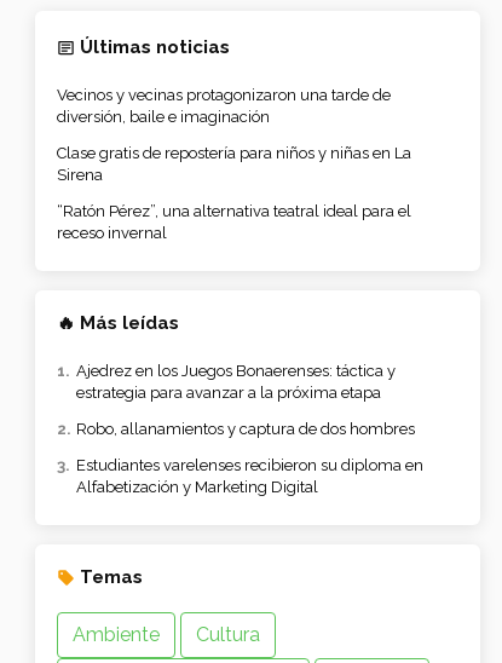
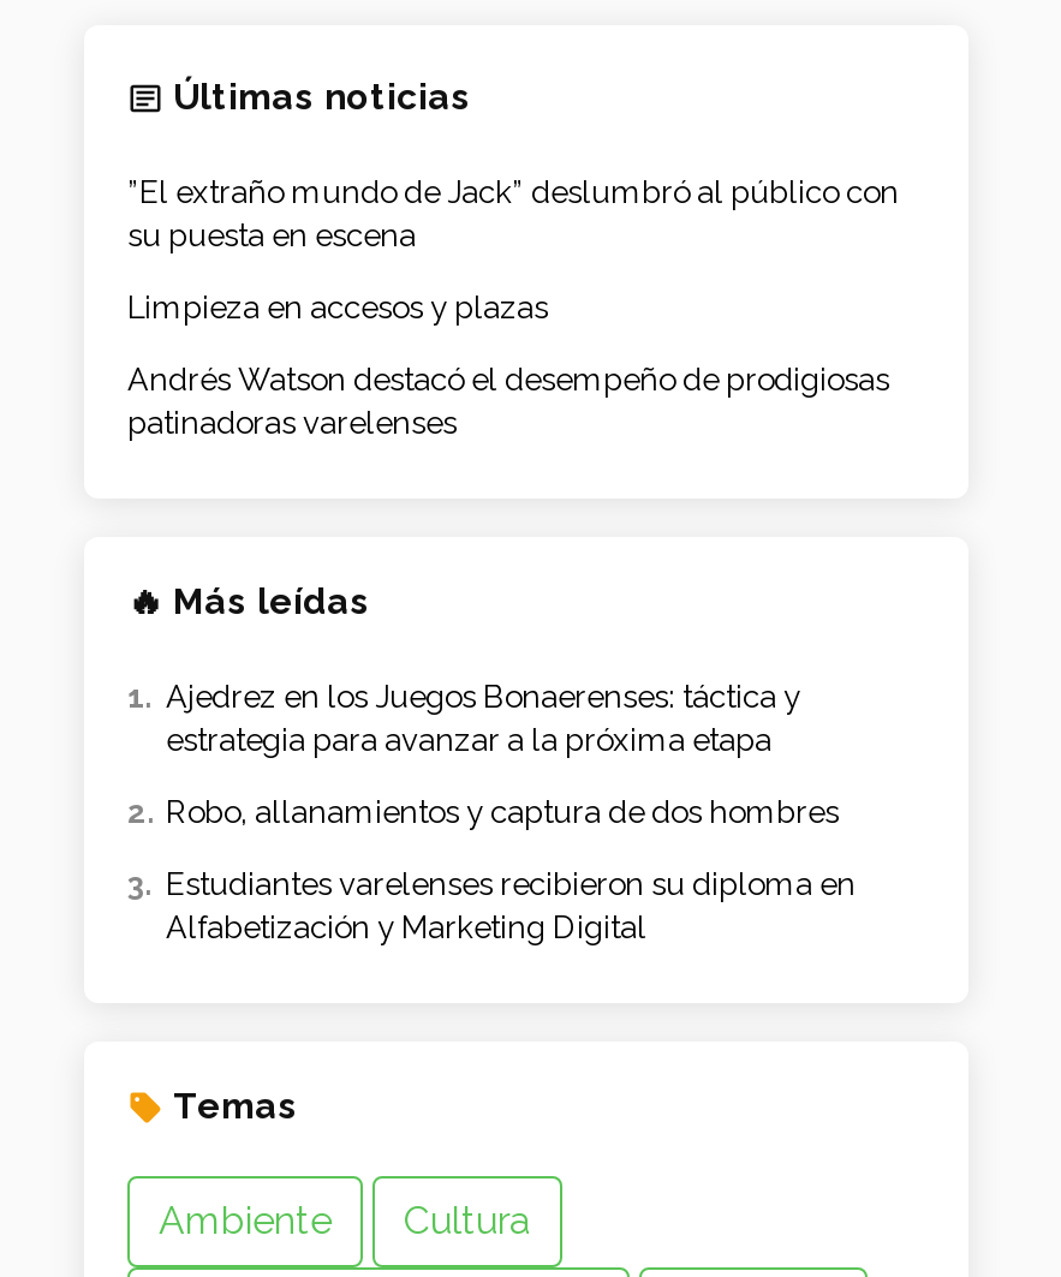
[57,86,391,126] Vecinos y vecinas protagonizaron una tarde de | diversión, baile e imaginación -> [127,174,899,254] ”El extraño mundo de Jack” deslumbró al público con | su puesta en escena
[57,144,411,184] Clase gratis de repostería para niños y niñas en La | Sirena -> [127,290,548,326] Limpieza en accesos y plazas
[57,202,411,242] “Ratón Pérez”, una alternativa teatral ideal para el | receso invernal -> [127,362,889,441] Andrés Watson destacó el desempeño de prodigiosas | patinadoras varelenses

